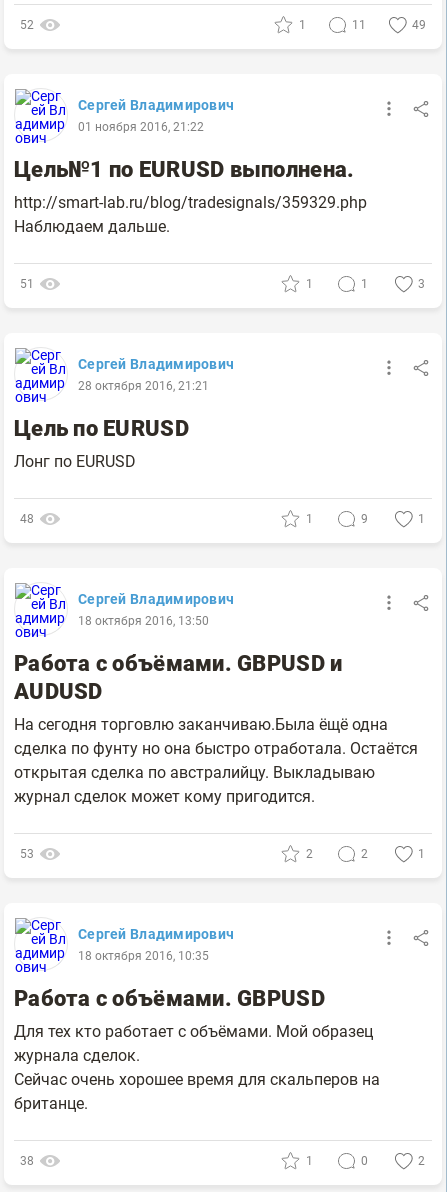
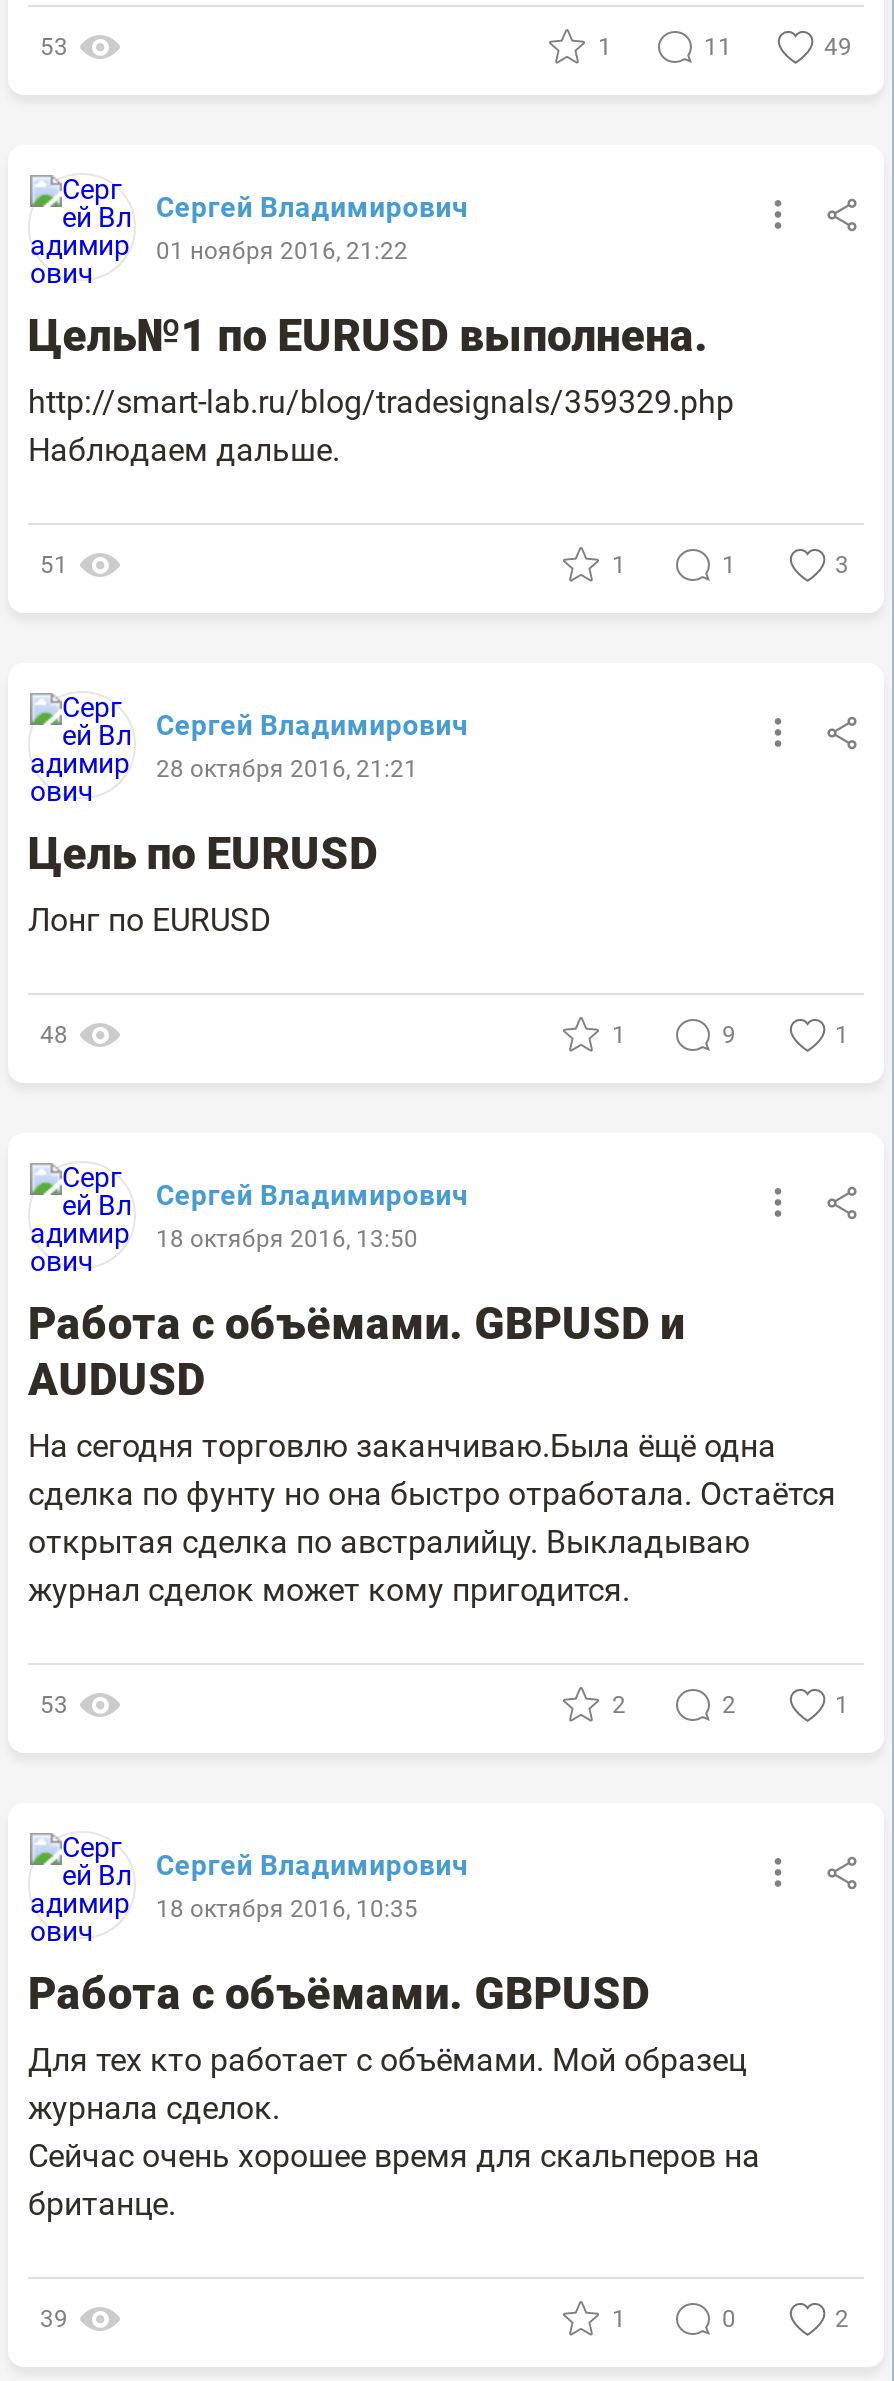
[20,18,34,32] 52 -> [40,33,68,61] 53
[20,1154,34,1168] 38 -> [40,2305,68,2333] 39

